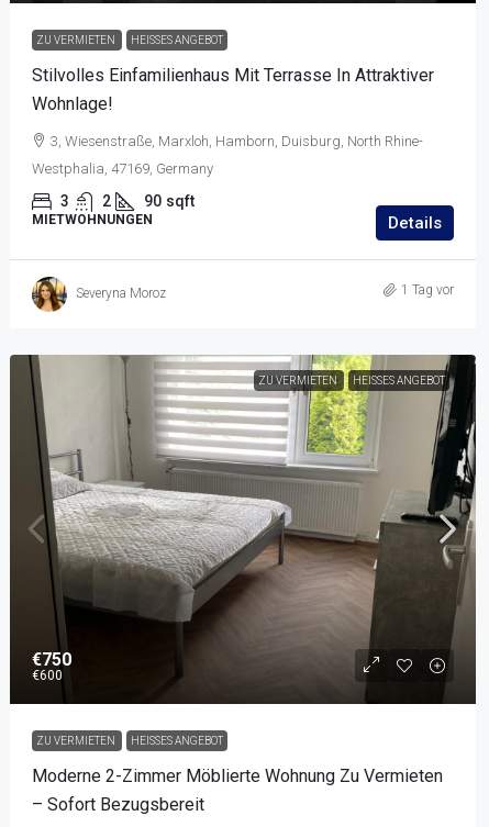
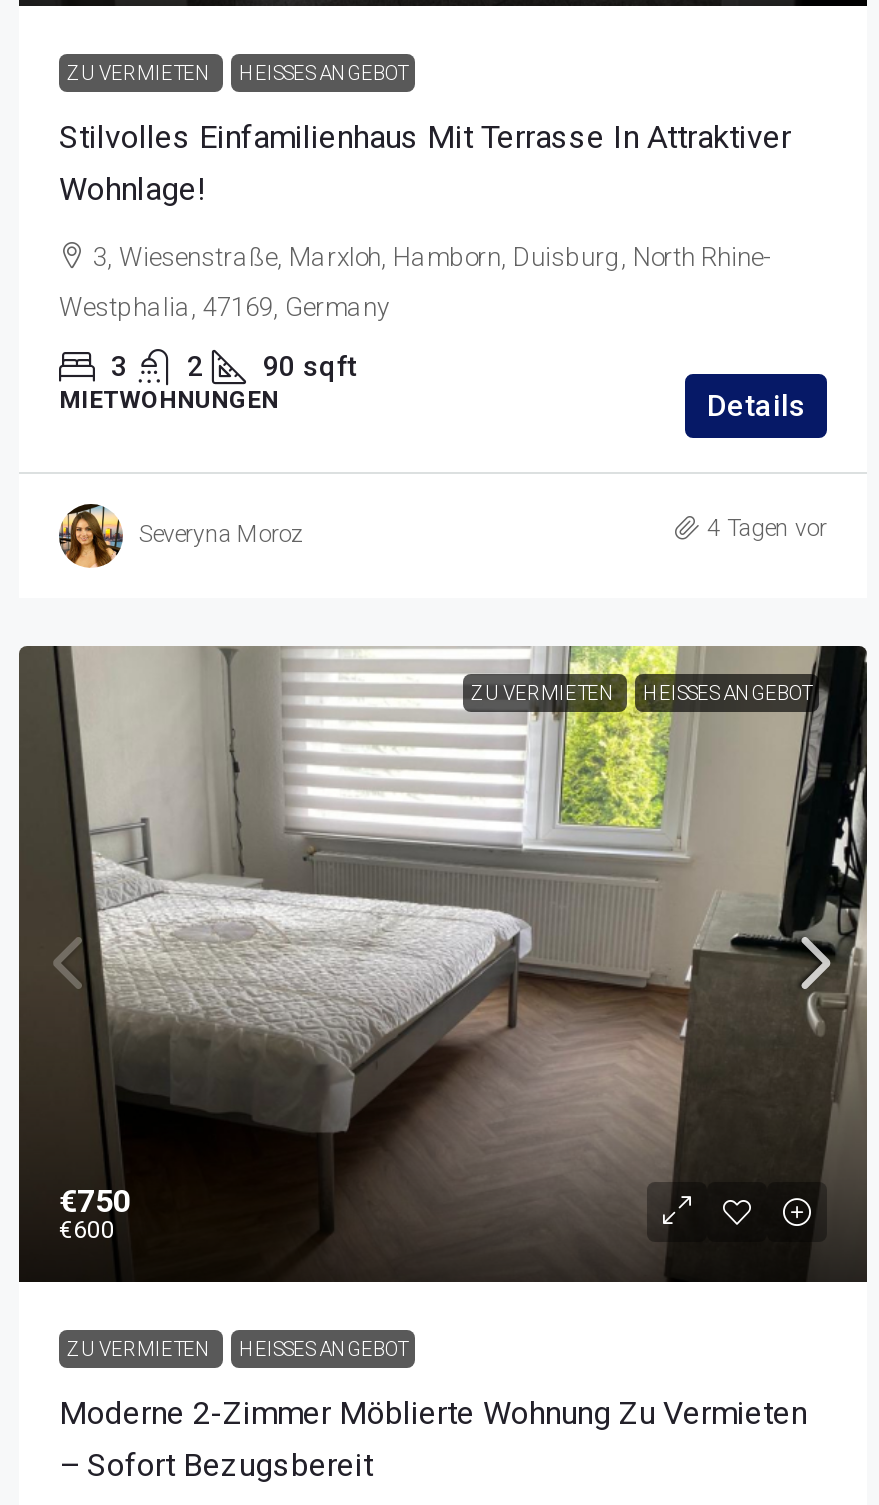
[401,282,454,298] 1 Tag vor -> [707,514,827,542] 4 Tagen vor

